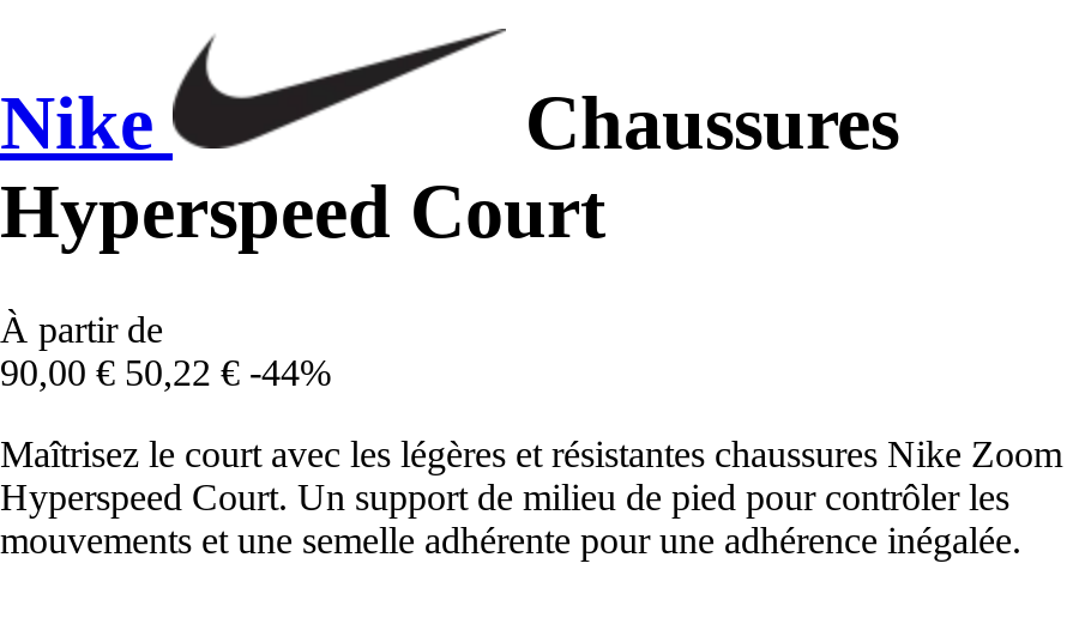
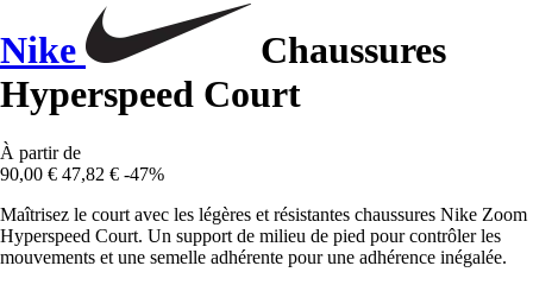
[0,352,331,392] 90,00 € 50,22 € -44% -> [0,164,164,184] 90,00 € 47,82 € -47%

